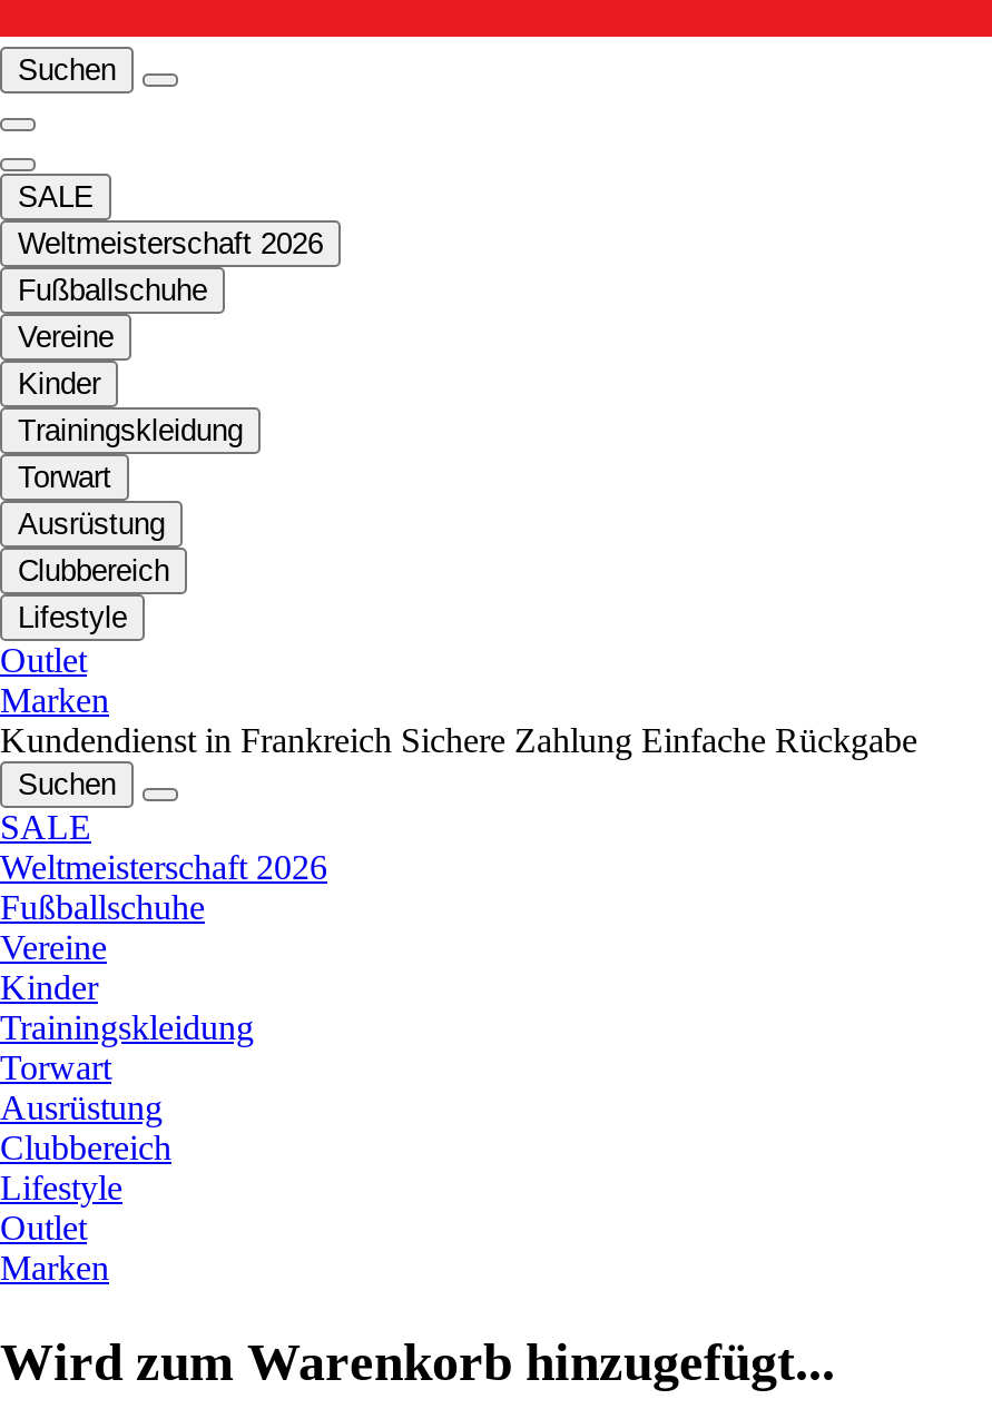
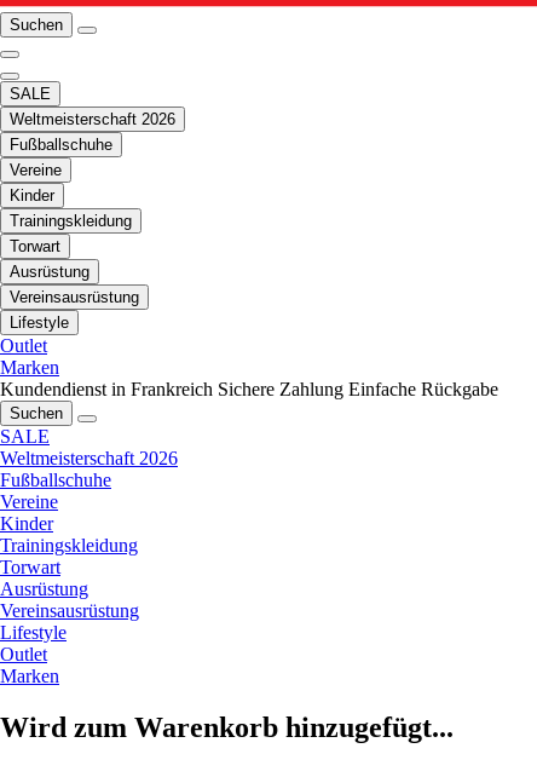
[18,555,169,589] Clubbereich -> [10,289,139,307] Vereinsausrüstung
[0,1130,171,1167] Clubbereich -> [0,601,139,621] Vereinsausrüstung

